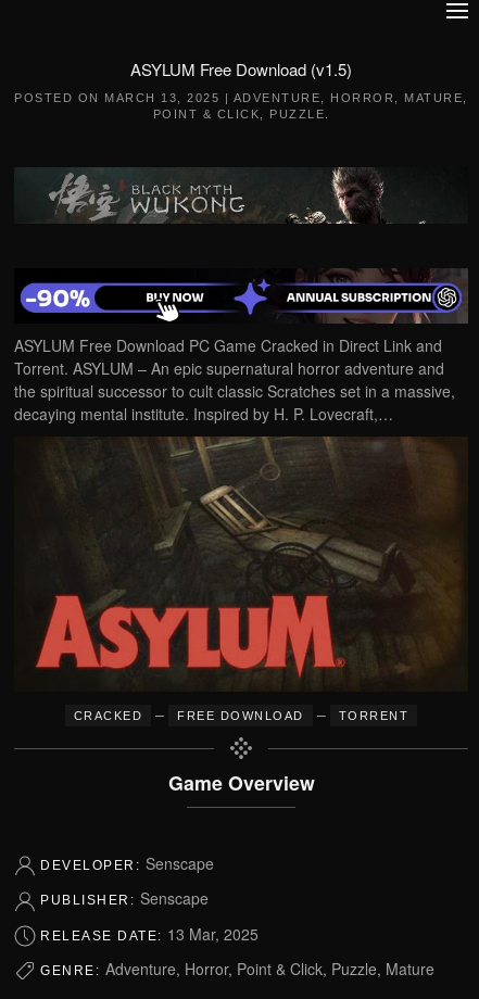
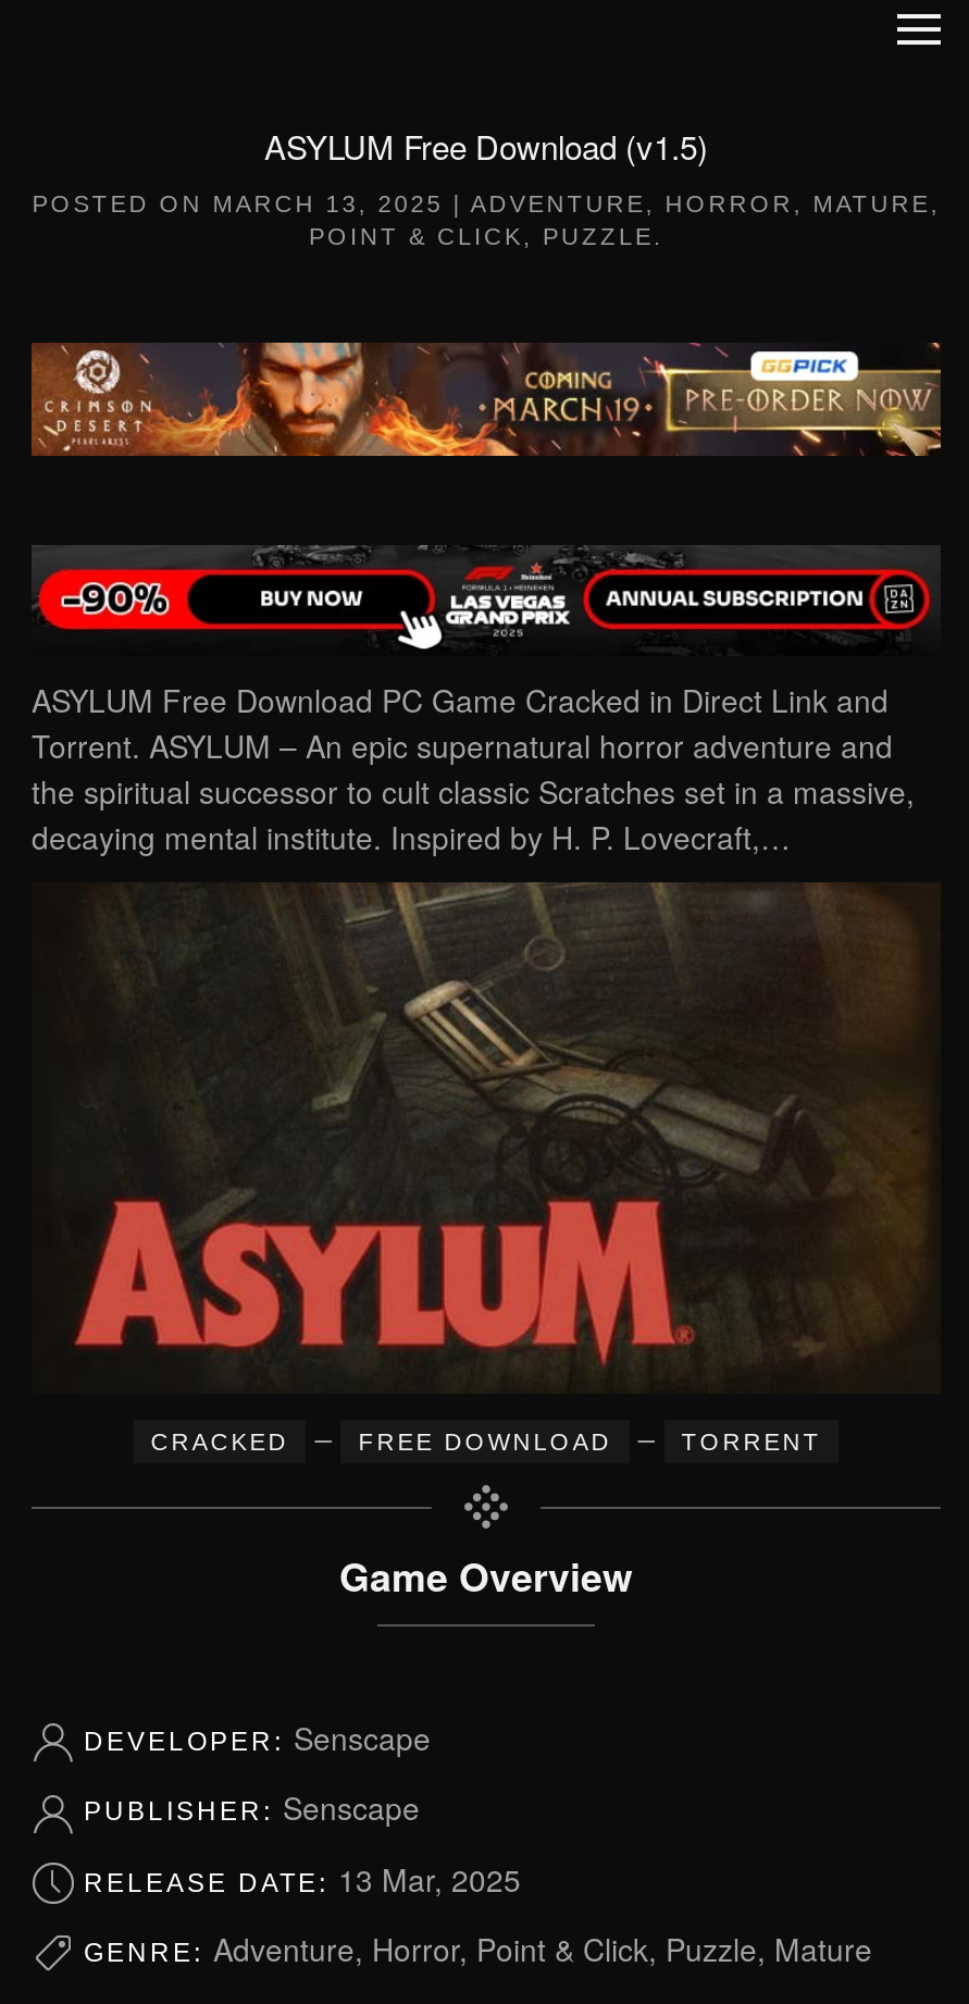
[14,167,468,225] [image] -> [29,341,943,458] [image]
[15,268,468,325] [image] -> [32,543,939,656] [image]

